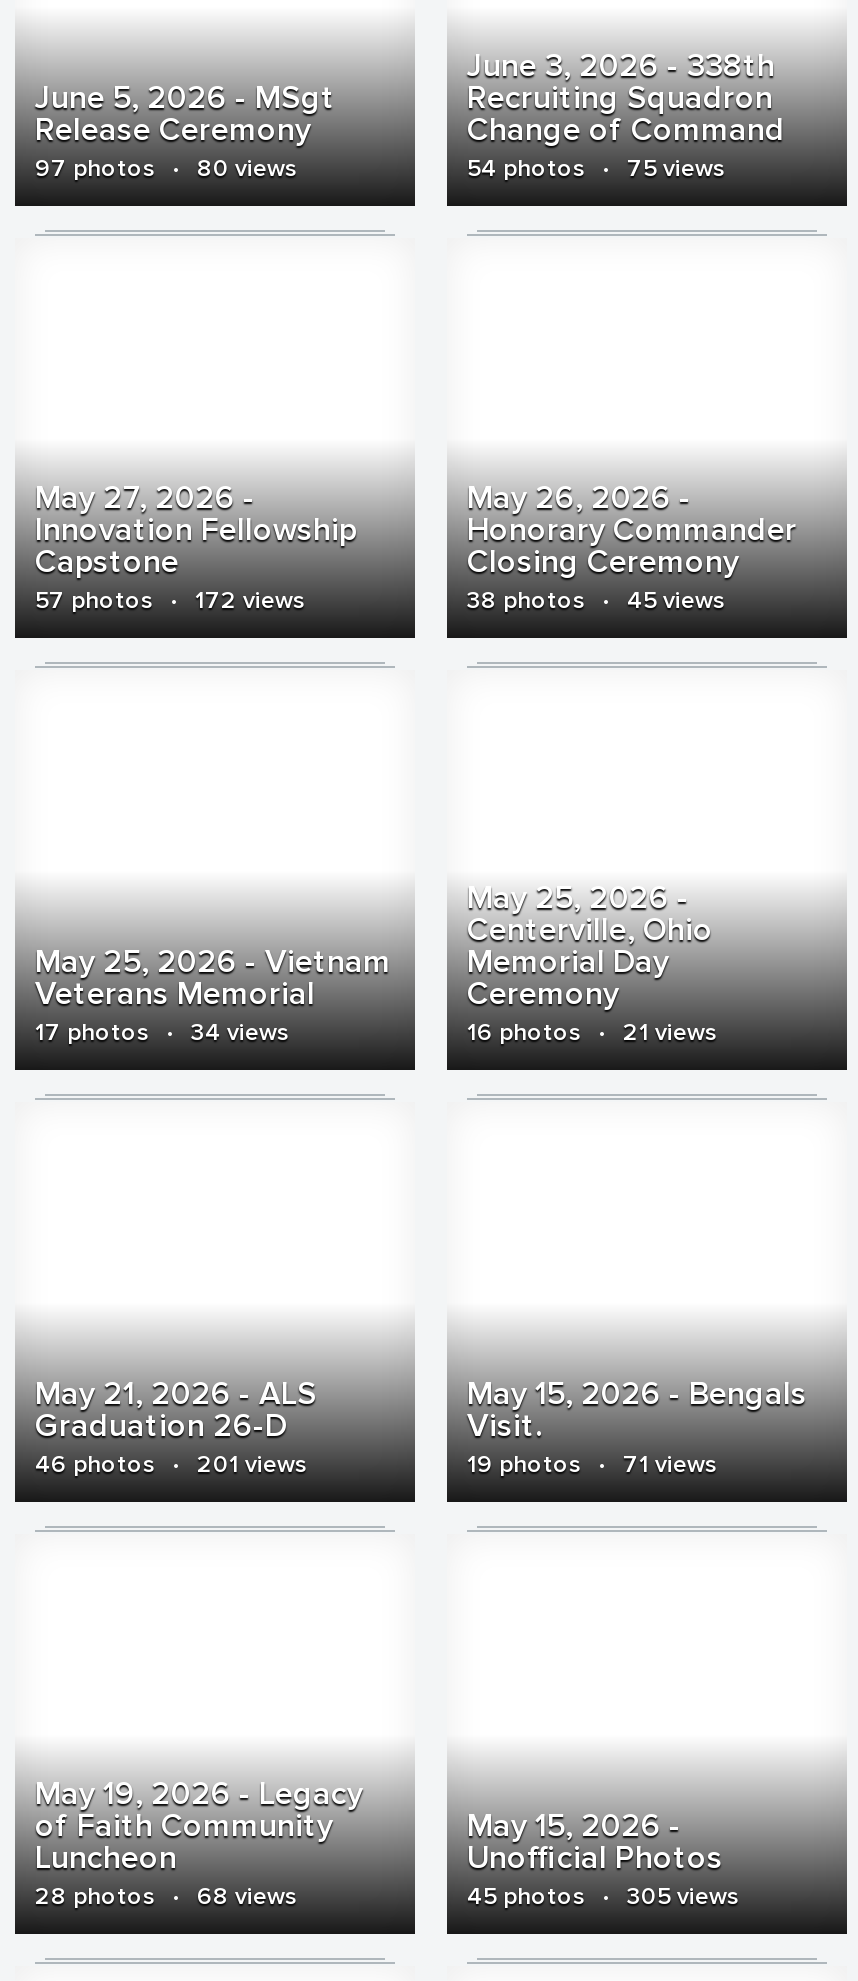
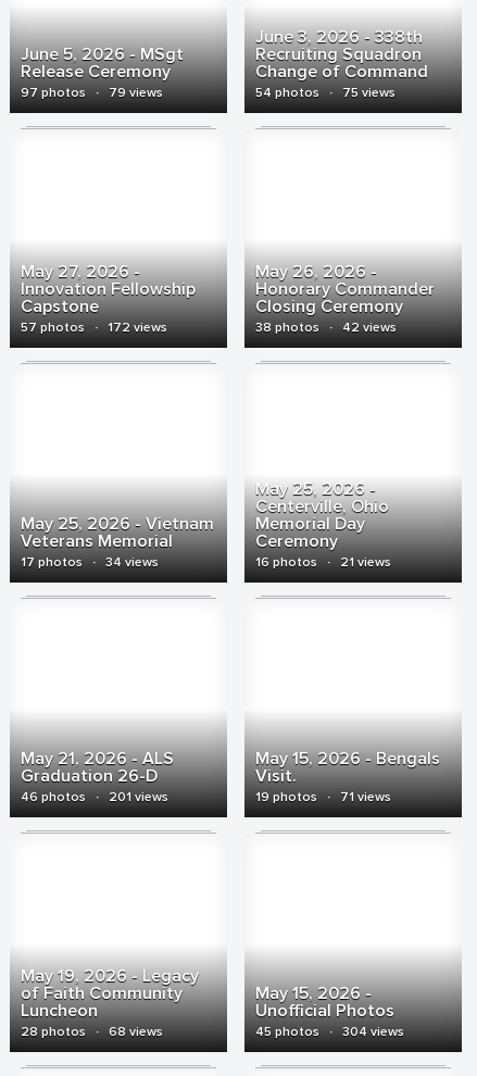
[35,154,297,184] 97 photos · 80 views -> [21,85,163,101] 97 photos · 79 views
[467,586,725,616] 38 photos · 45 views -> [255,320,397,336] 38 photos · 42 views
[467,1882,739,1912] 45 photos · 305 views -> [255,1024,404,1040] 45 photos · 304 views

